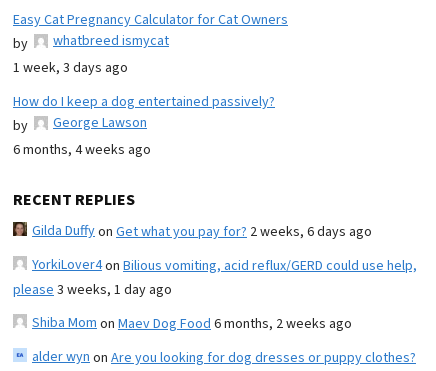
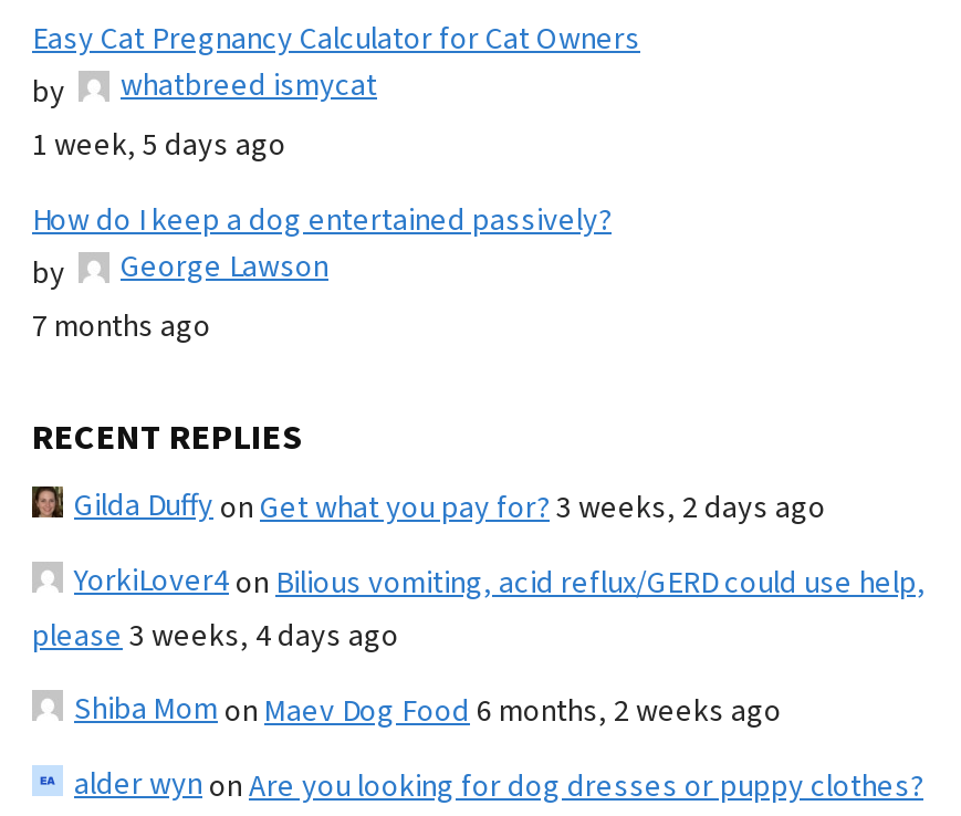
[13,58,128,78] 1 week, 3 days ago -> [32,123,286,167] 1 week, 5 days ago
[13,140,151,160] 6 months, 4 weeks ago -> [32,305,211,349] 7 months ago
[32,221,372,242] Gilda Duffyon Get what you pay for? 2 weeks, 6 days ago -> [74,484,826,530] Gilda Duffyon Get what you pay for? 3 weeks, 2 days ago
[13,280,172,300] please 3 weeks, 1 day ago -> [32,614,399,658] please 3 weeks, 4 days ago

